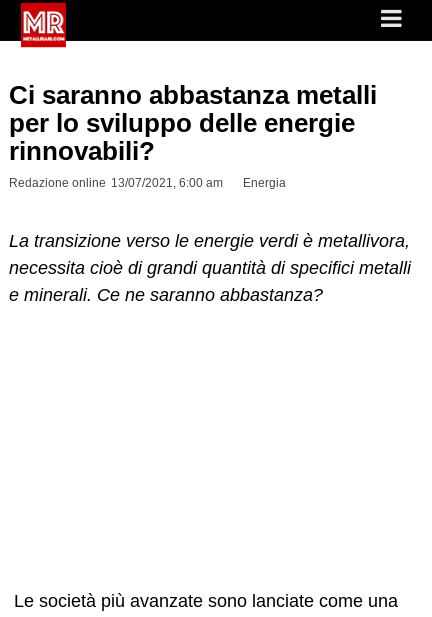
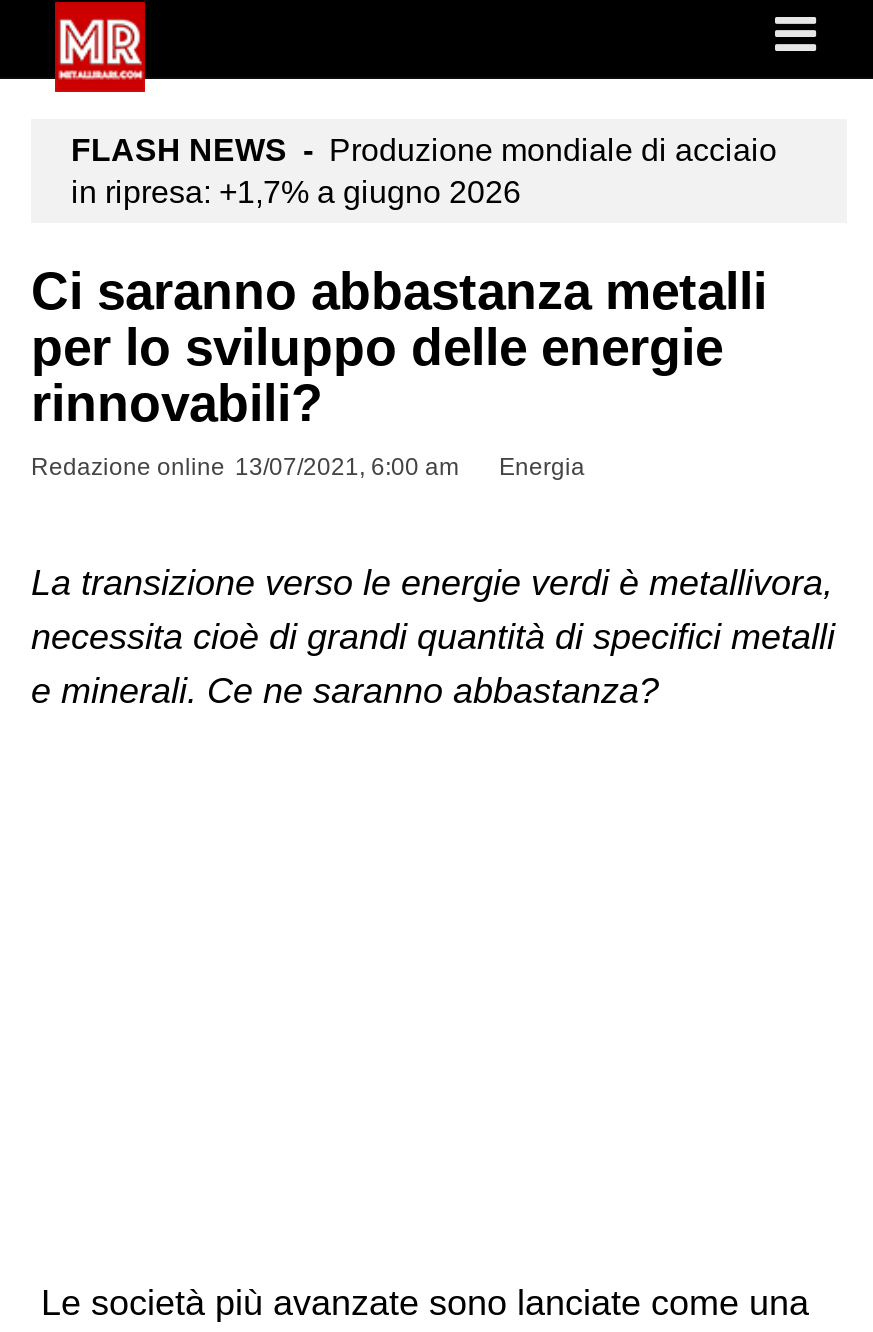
none -> [71,133,777,209] FLASH NEWS - Produzione mondiale di acciaio | in ripresa: +1,7% a giugno 2026

